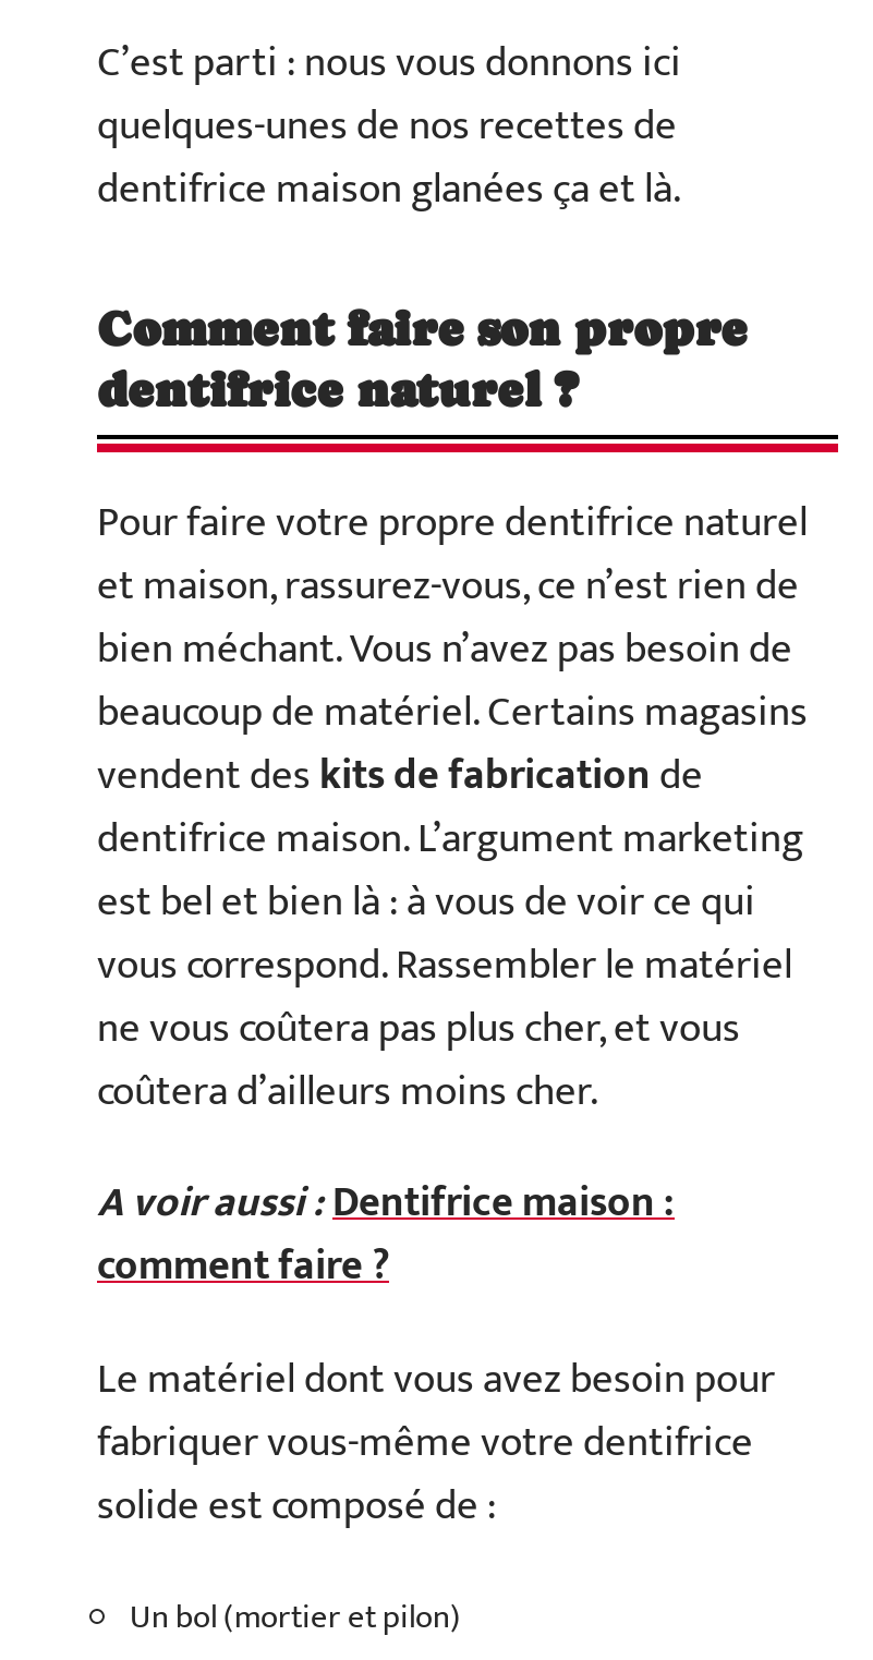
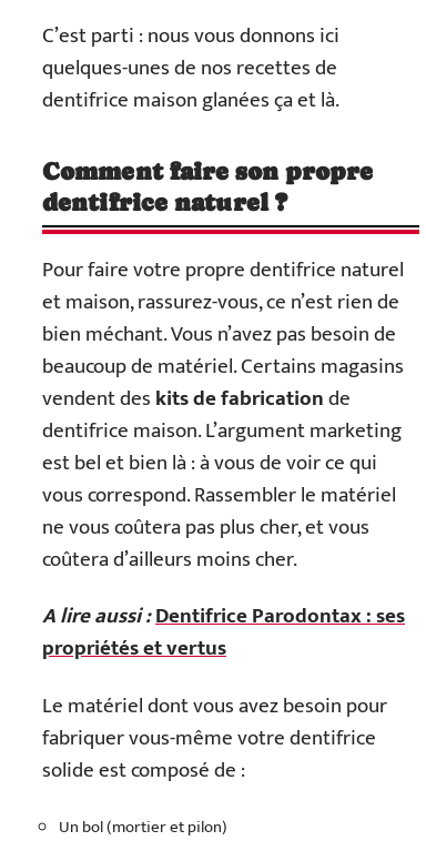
[97,1170,675,1300] A voir aussi : Dentifrice maison : | comment faire ? -> [42,599,405,666] A lire aussi : Dentifrice Parodontax : ses | propriétés et vertus

